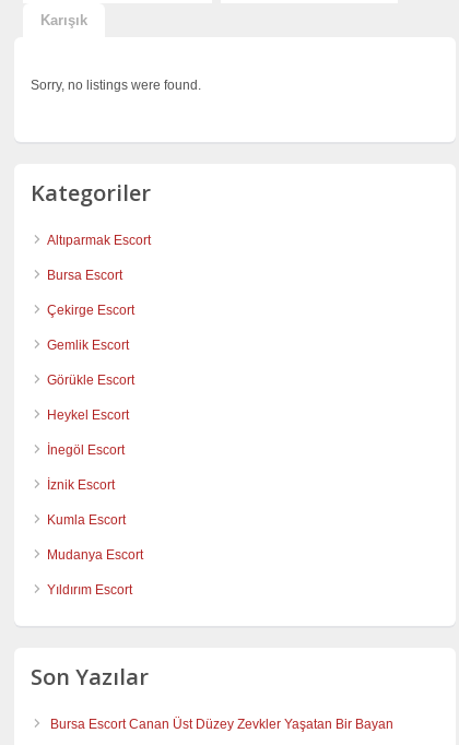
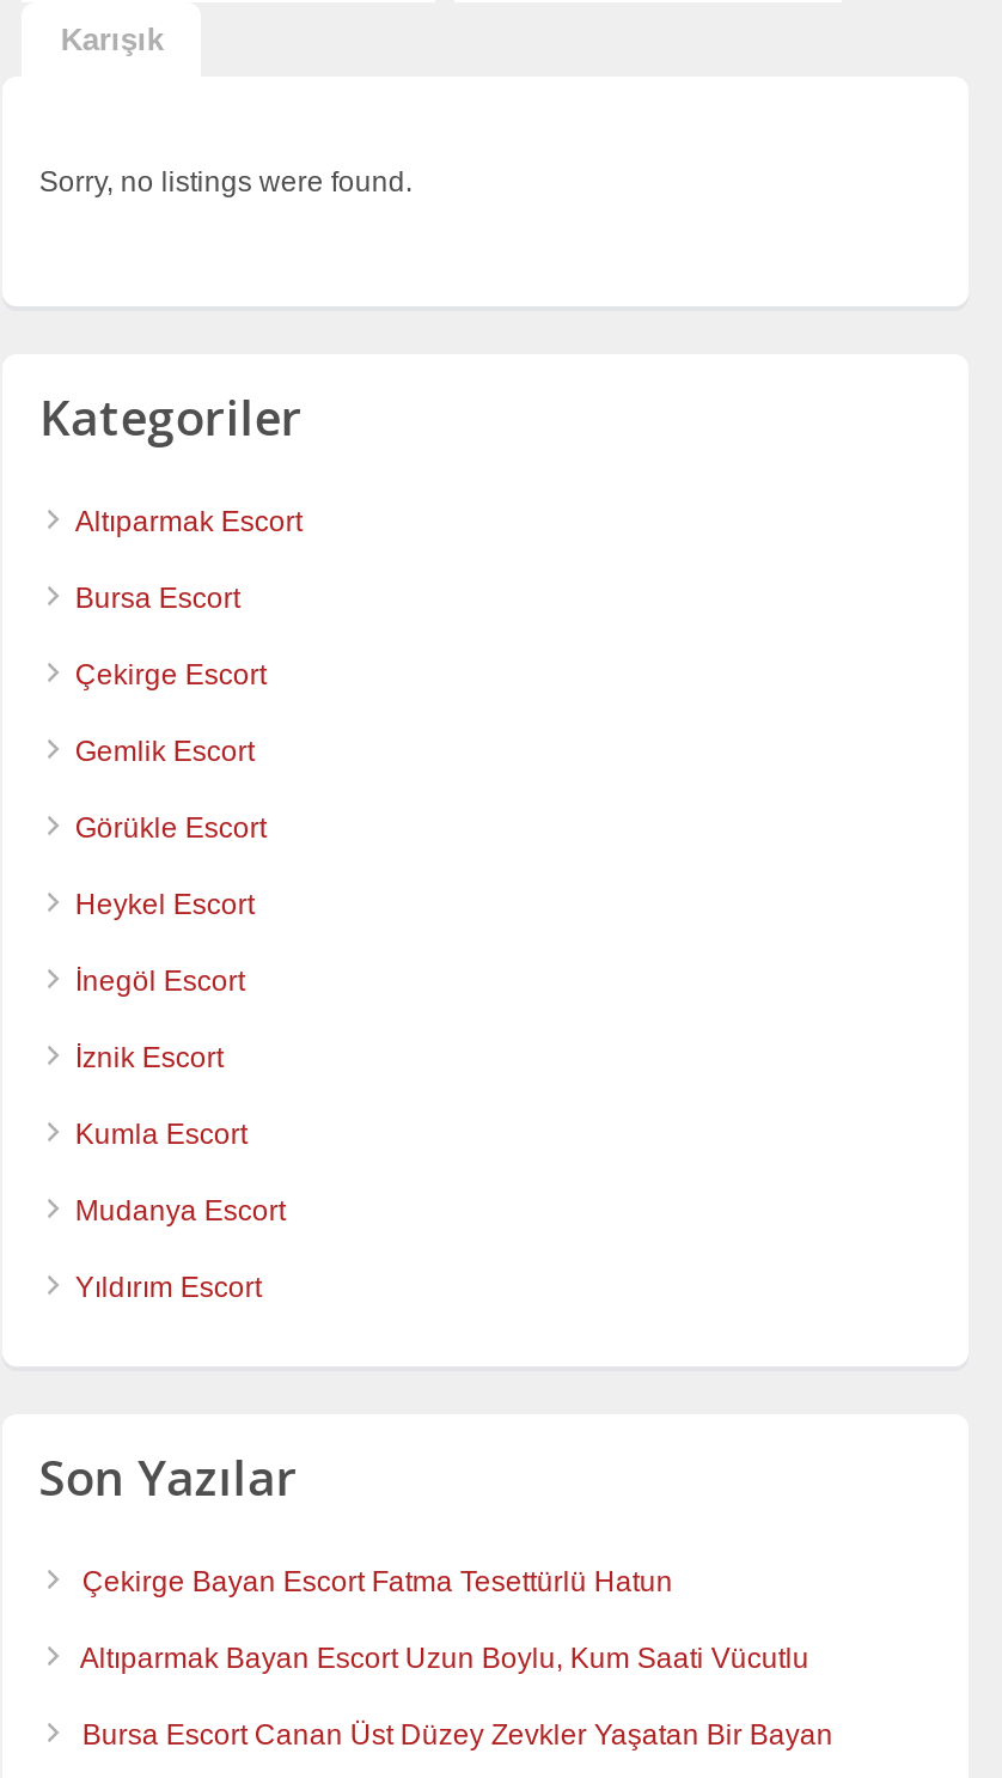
none -> [80,1565,809,1675] Çekirge Bayan Escort Fatma Tesettürlü Hatun | Altıparmak Bayan Escort Uzun Boylu, Kum Saati Vücutlu

